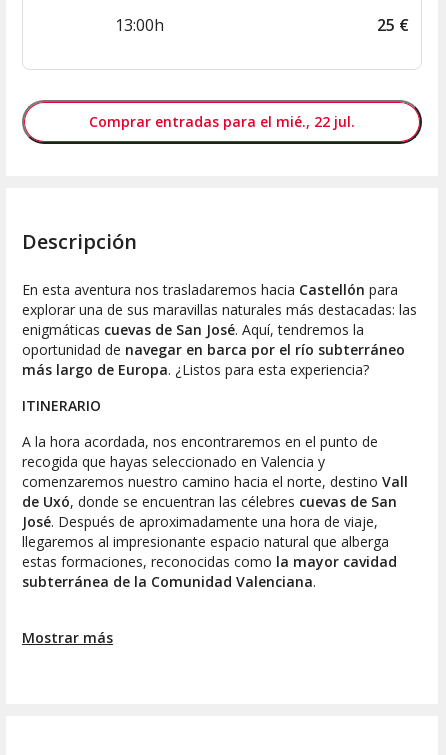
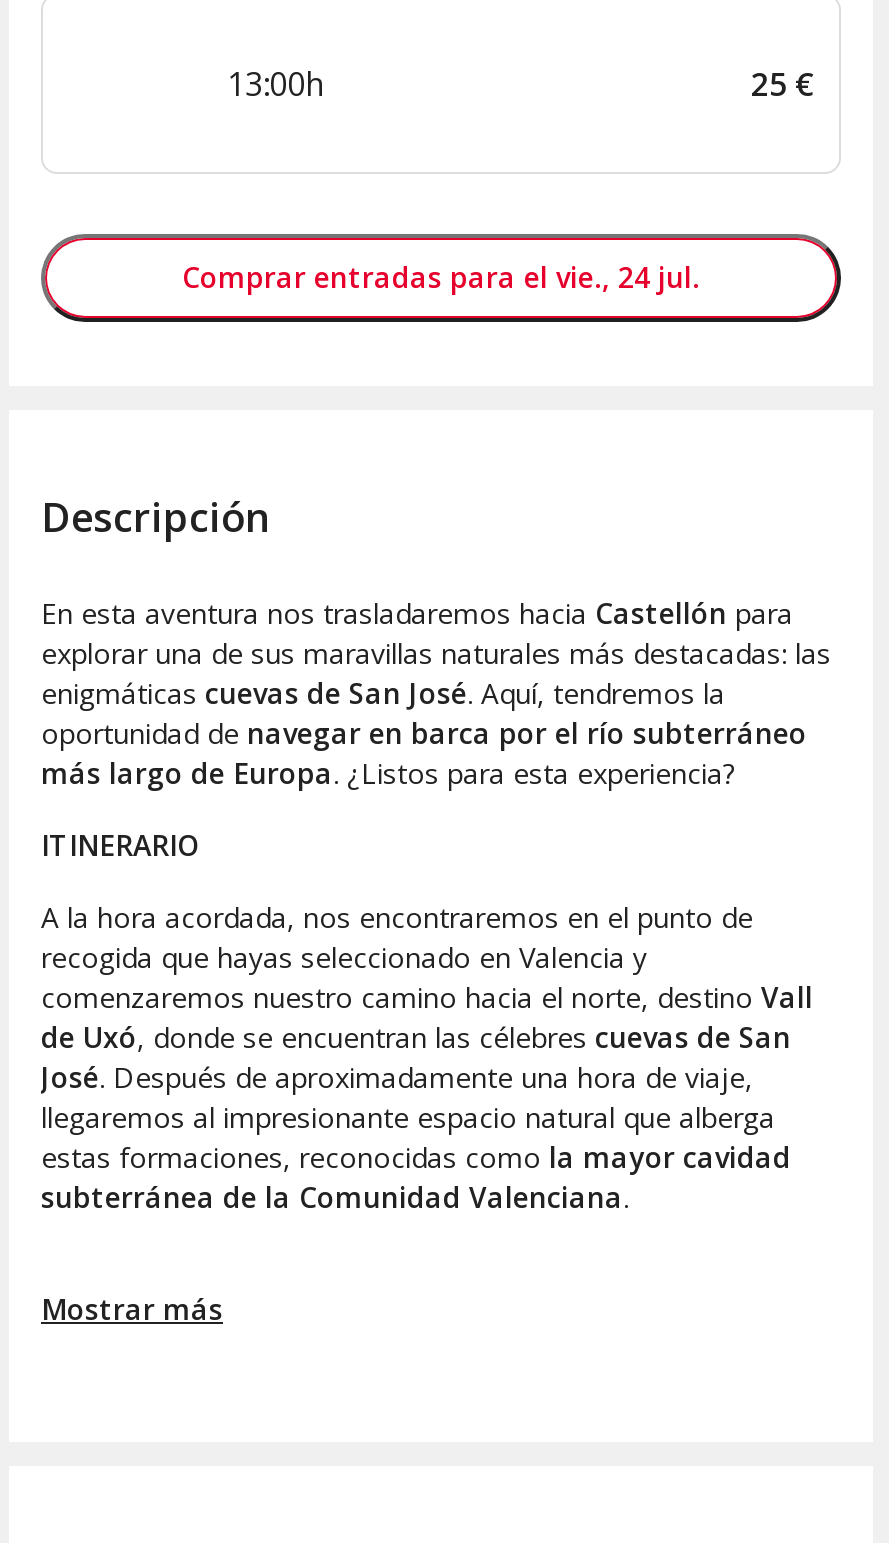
[89,112,355,131] Comprar entradas para el mié., 22 jul. -> [182,257,700,295] Comprar entradas para el vie., 24 jul.

